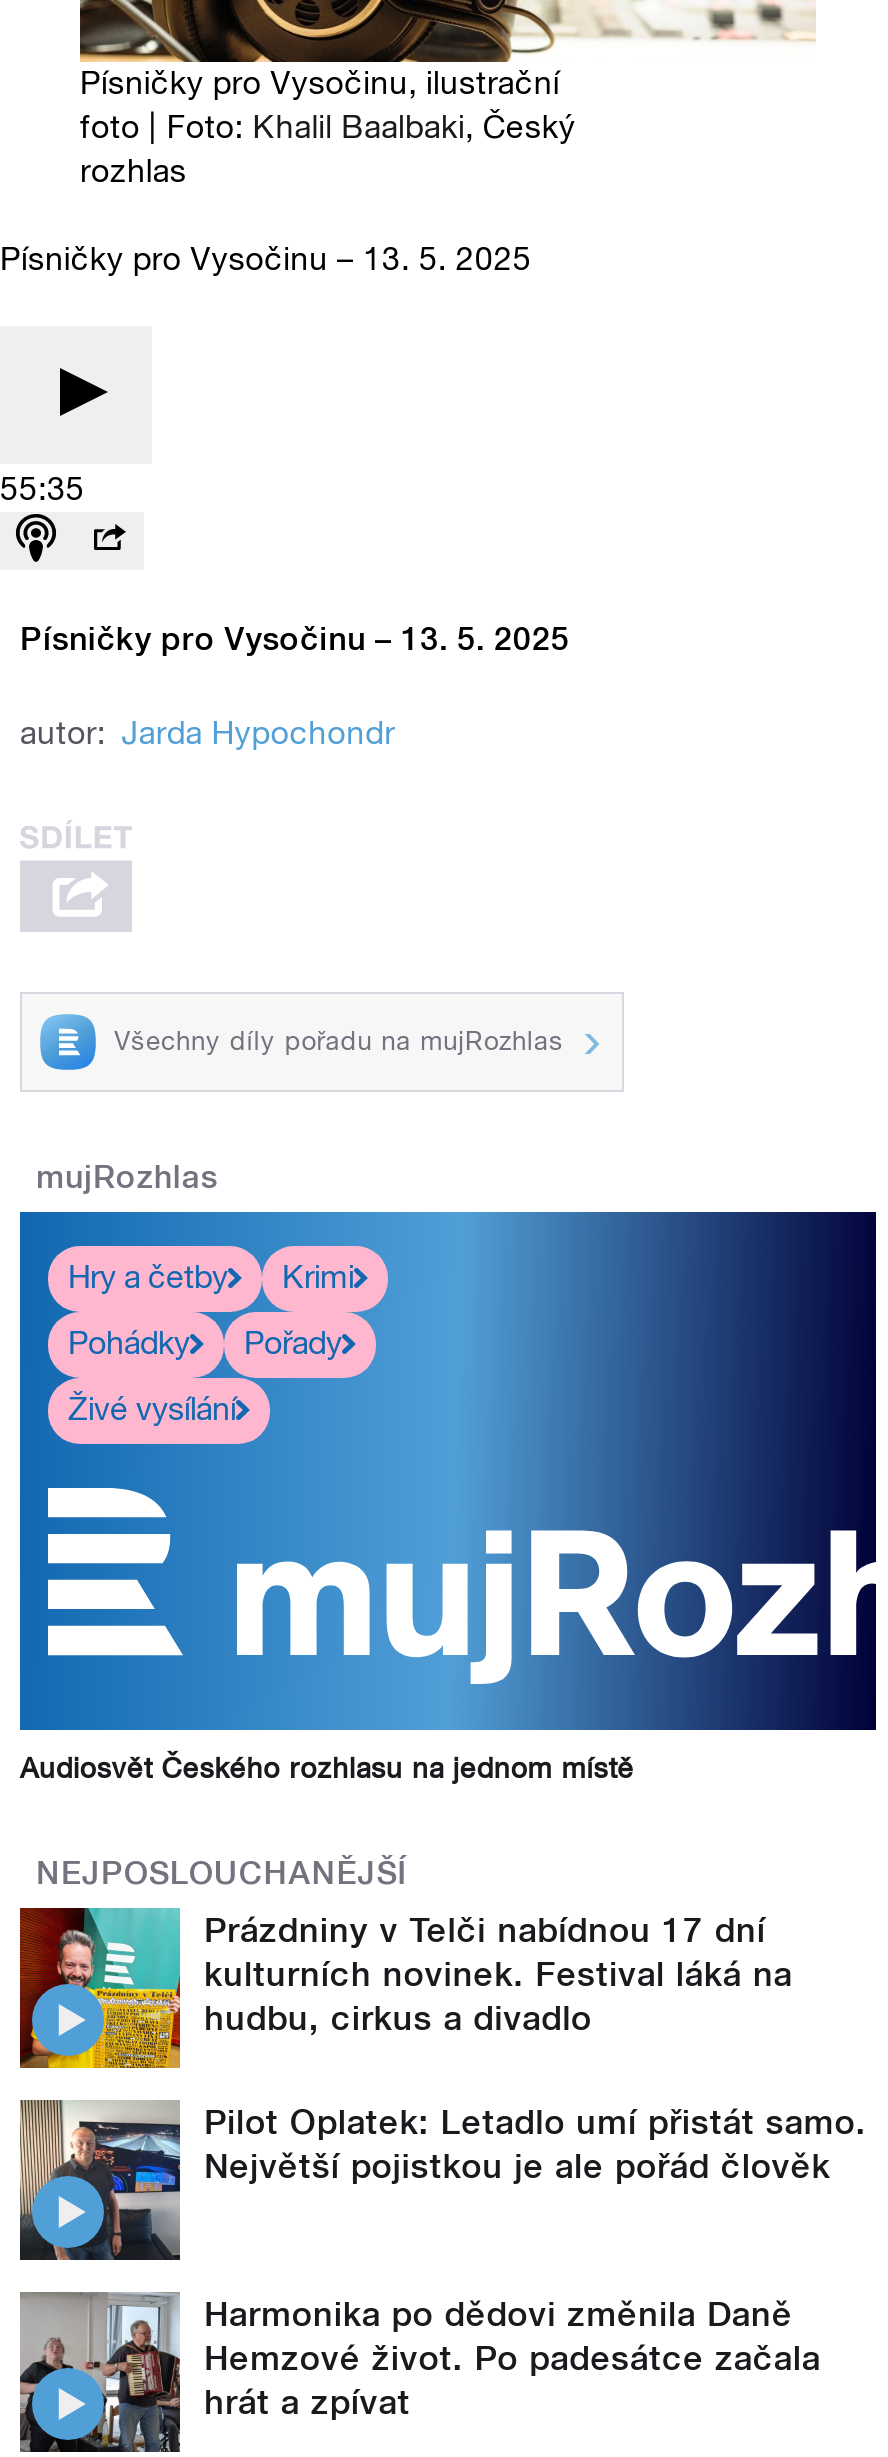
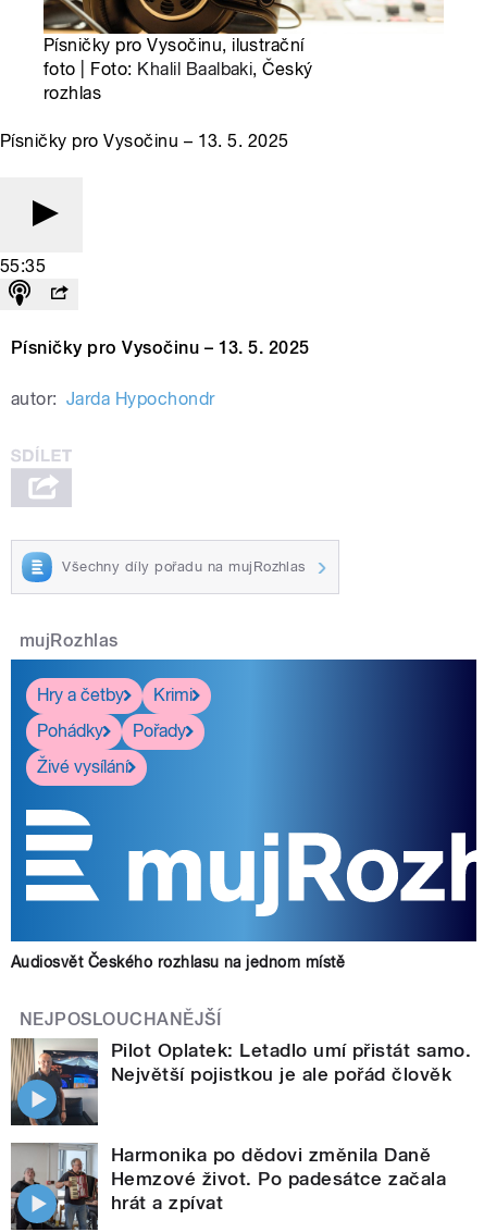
[18,1906,793,2070] [image] | Prázdniny v Telči nabídnou 17 dní | kulturních novinek. Festival láká na | hudbu, cirkus a divadlo -> none

